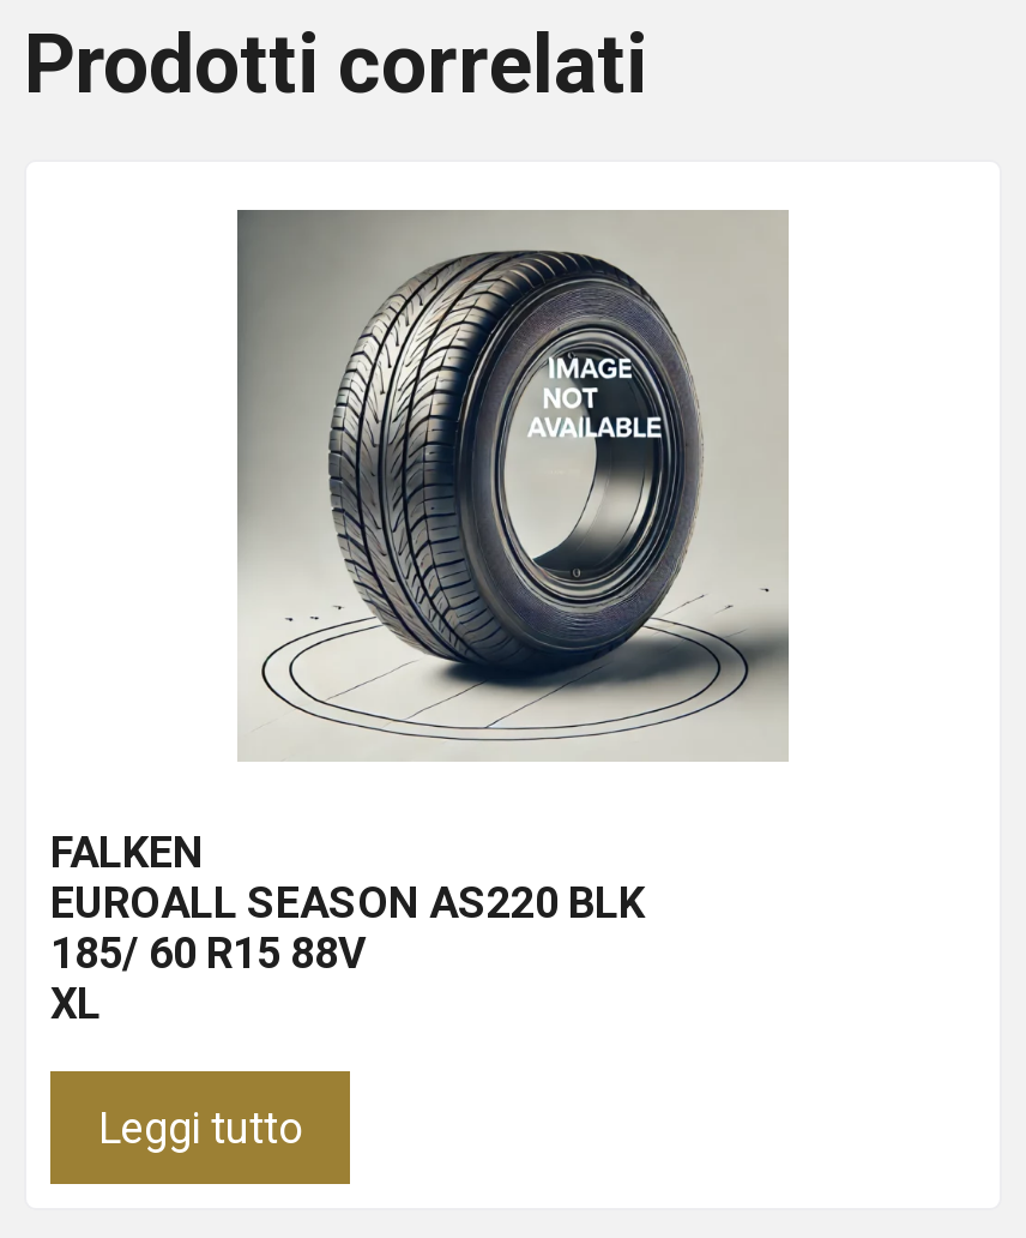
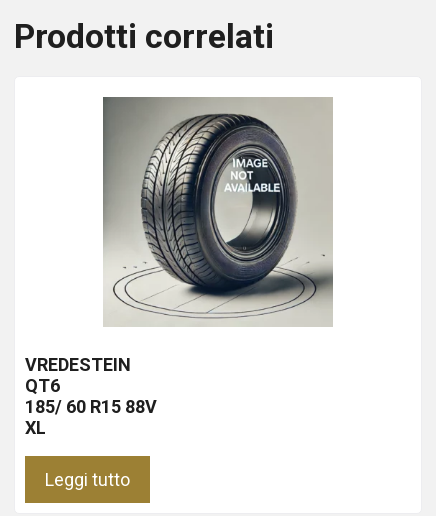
[50,826,645,927] FALKEN | EUROALL SEASON AS220 BLK -> [25,354,131,396] VREDESTEIN | QT6

